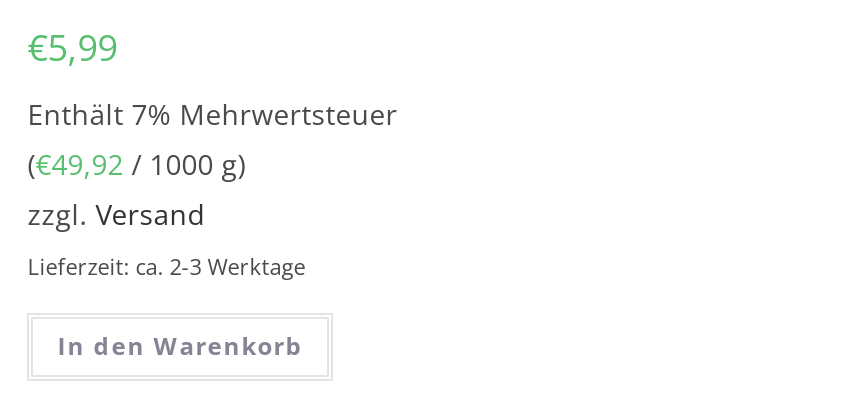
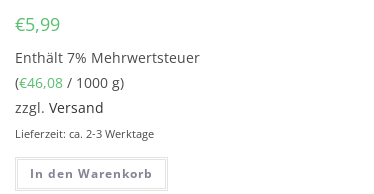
[27,145,245,183] (€49,92 / 1000 g) -> [15,73,124,92] (€46,08 / 1000 g)

